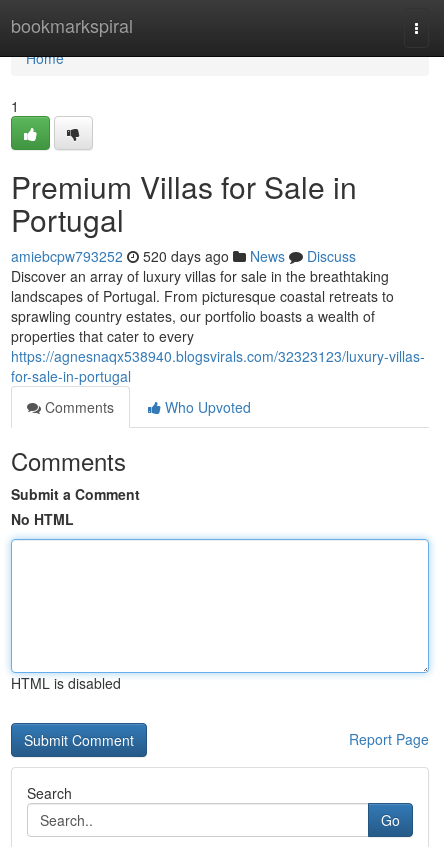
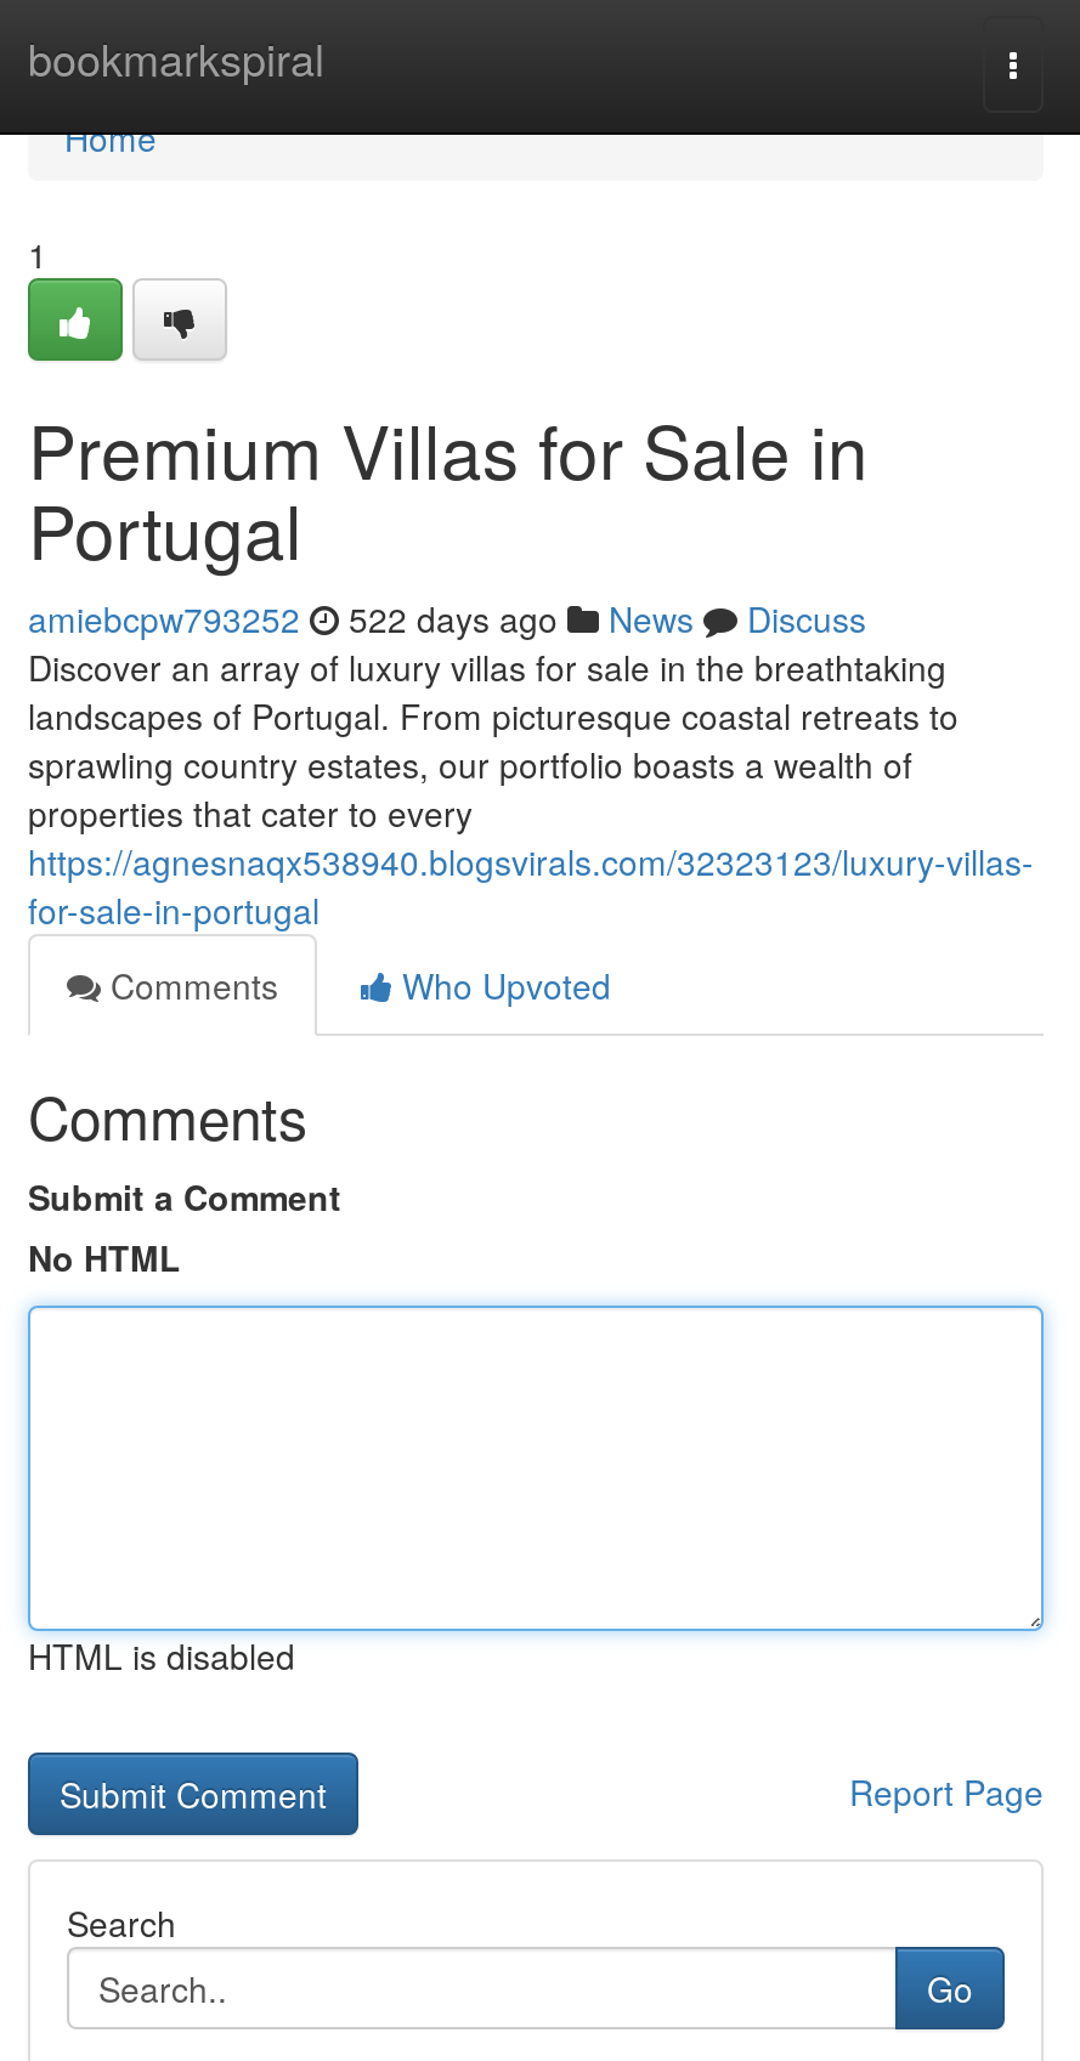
[11,246,356,266] amiebcpw793252 520 days ago News Discuss -> [28,594,866,642] amiebcpw793252 522 days ago News Discuss

